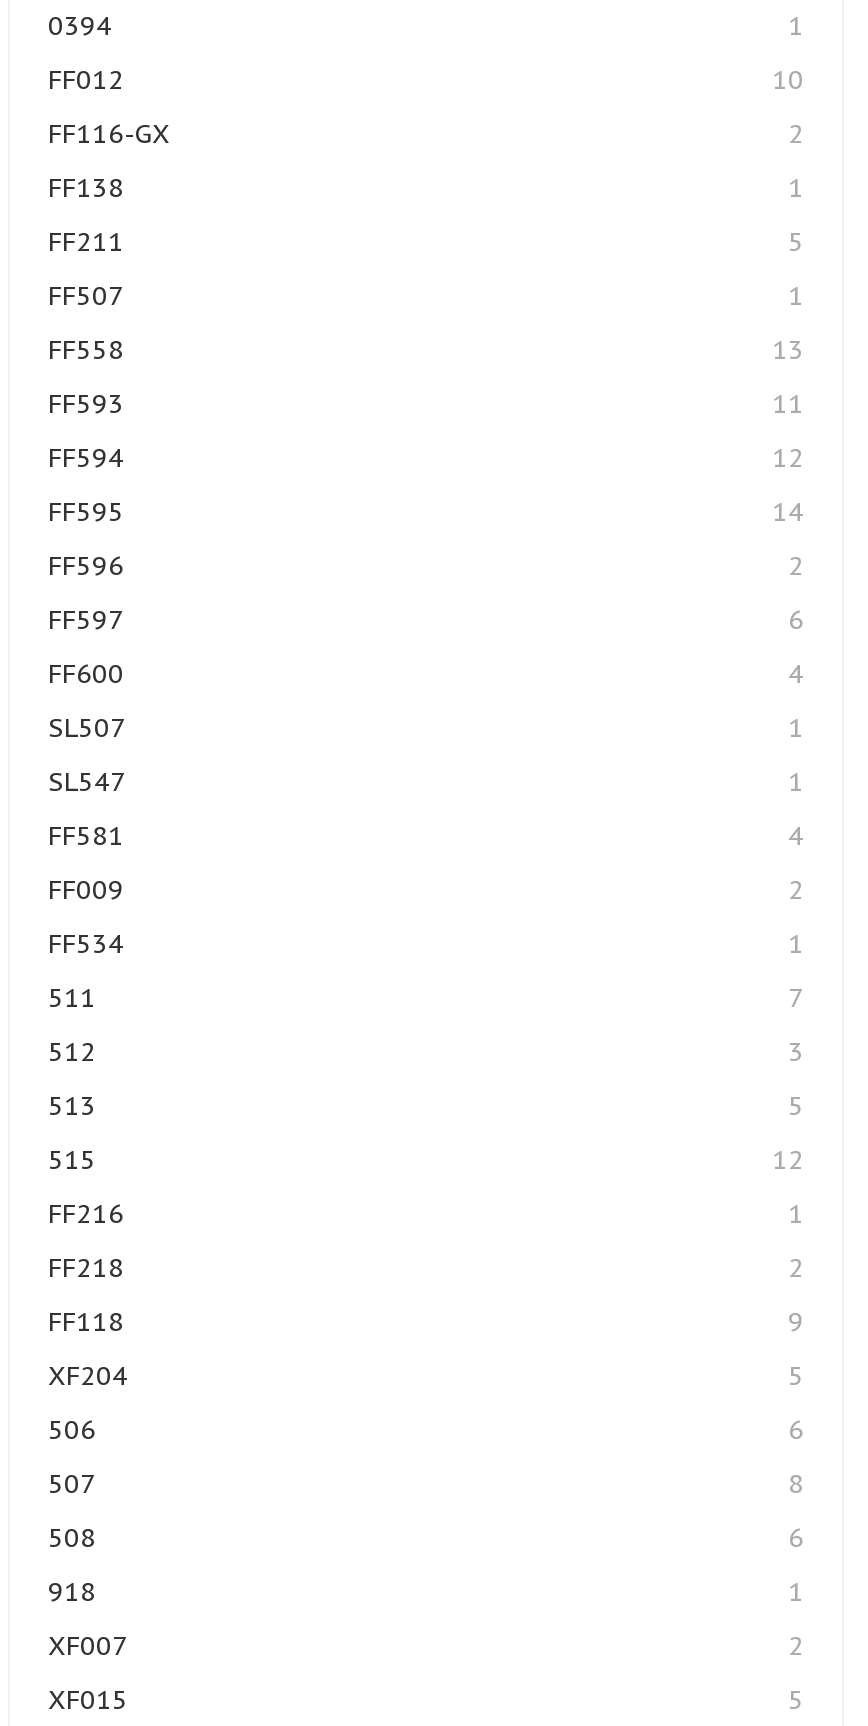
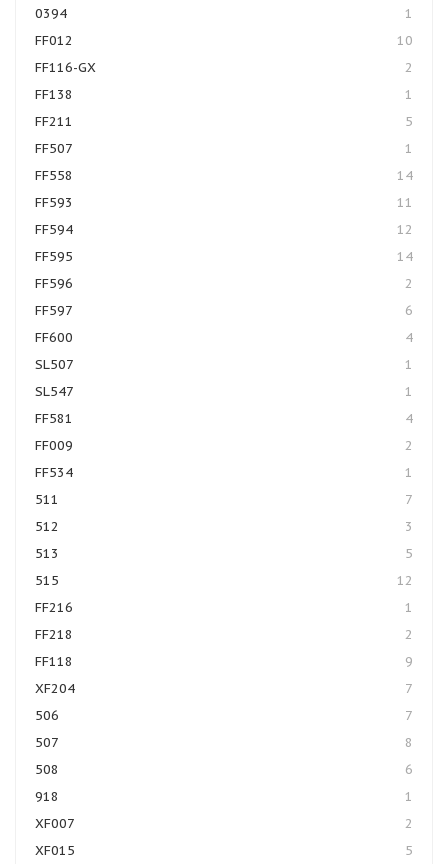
[772,333,804,367] 13 -> [397,167,413,184] 14
[788,1359,804,1393] 5 -> [405,680,413,697] 7
[788,1413,804,1447] 6 -> [405,707,413,724] 7

